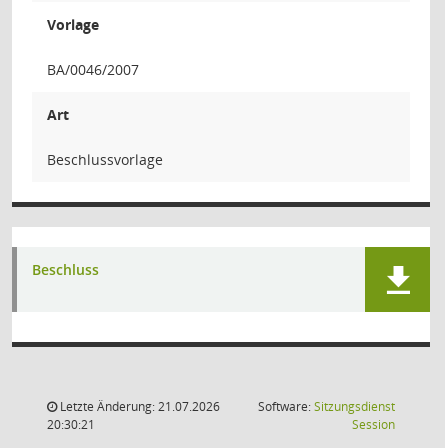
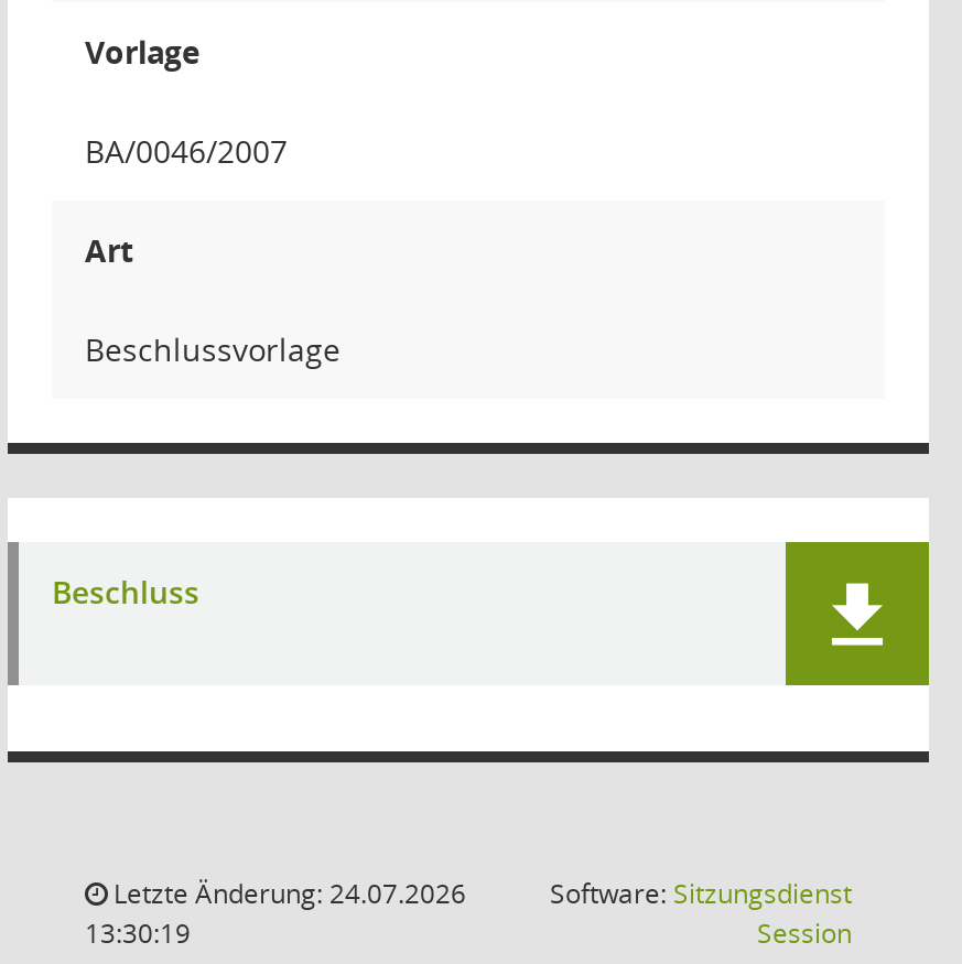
[57,398,220,415] Letzte Änderung: 21.07.2026 -> [107,875,466,912] Letzte Änderung: 24.07.2026
[47,416,95,433] 20:30:21 -> [85,914,191,952] 13:30:19

